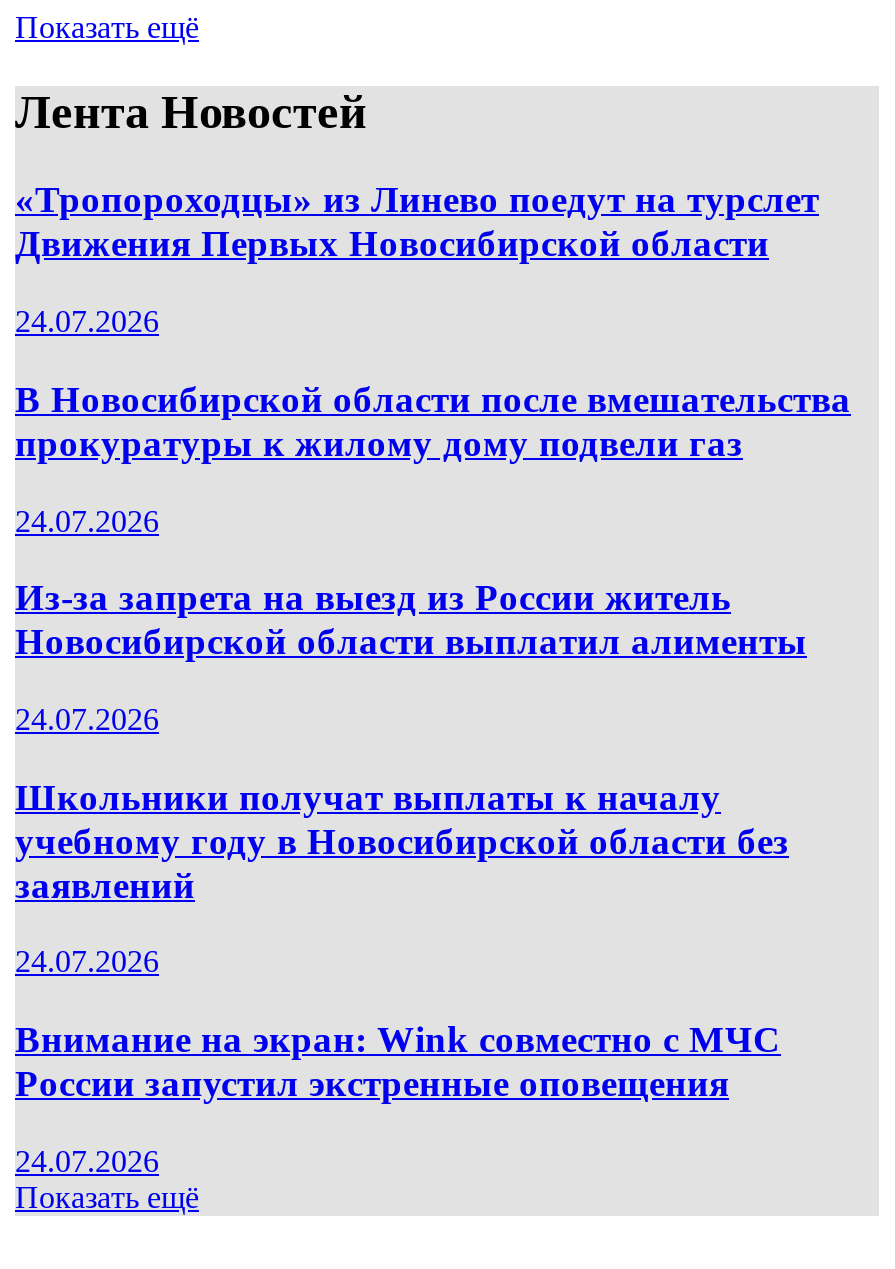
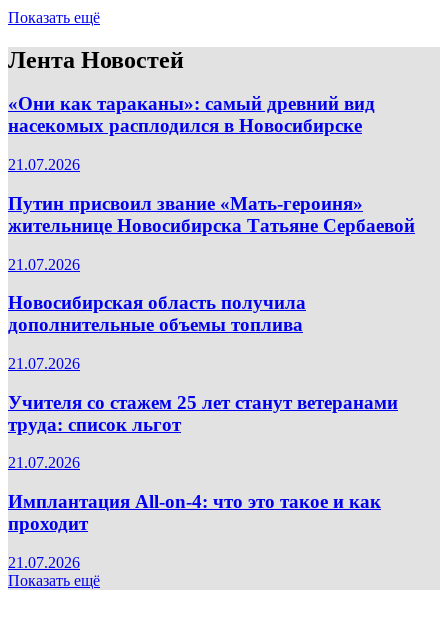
[15,179,819,265] «Тропороходцы» из Линево поедут на турслет | Движения Первых Новосибирской области -> [8,93,375,136] «Они как тараканы»: самый древний вид | насекомых расплодился в Новосибирске
[15,304,159,338] 24.07.2026 -> [8,156,80,173] 21.07.2026
[15,378,851,464] В Новосибирской области после вмешательства | прокуратуры к жилому дому подвели газ -> [8,193,415,236] Путин присвоил звание «Мать-героиня» | жительнице Новосибирска Татьяне Сербаевой
[15,503,159,537] 24.07.2026 -> [8,256,80,273] 21.07.2026
[15,577,807,663] Из-за запрета на выезд из России житель | Новосибирской области выплатил алименты -> [8,292,306,335] Новосибирская область получила | дополнительные объемы топлива
[15,702,159,736] 24.07.2026 -> [8,355,80,372] 21.07.2026
[15,776,789,906] Школьники получат выплаты к началу | учебному году в Новосибирской области без | заявлений -> [8,392,398,435] Учителя со стажем 25 лет станут ветеранами | труда: список льгот
[15,945,159,979] 24.07.2026 -> [8,454,80,471] 21.07.2026
[15,1018,781,1104] Внимание на экран: Wink совместно с МЧС | России запустил экстренные оповещения -> [8,491,381,534] Имплантация All-on-4: что это такое и как | проходит
[15,1144,159,1178] 24.07.2026 -> [8,554,80,571] 21.07.2026

